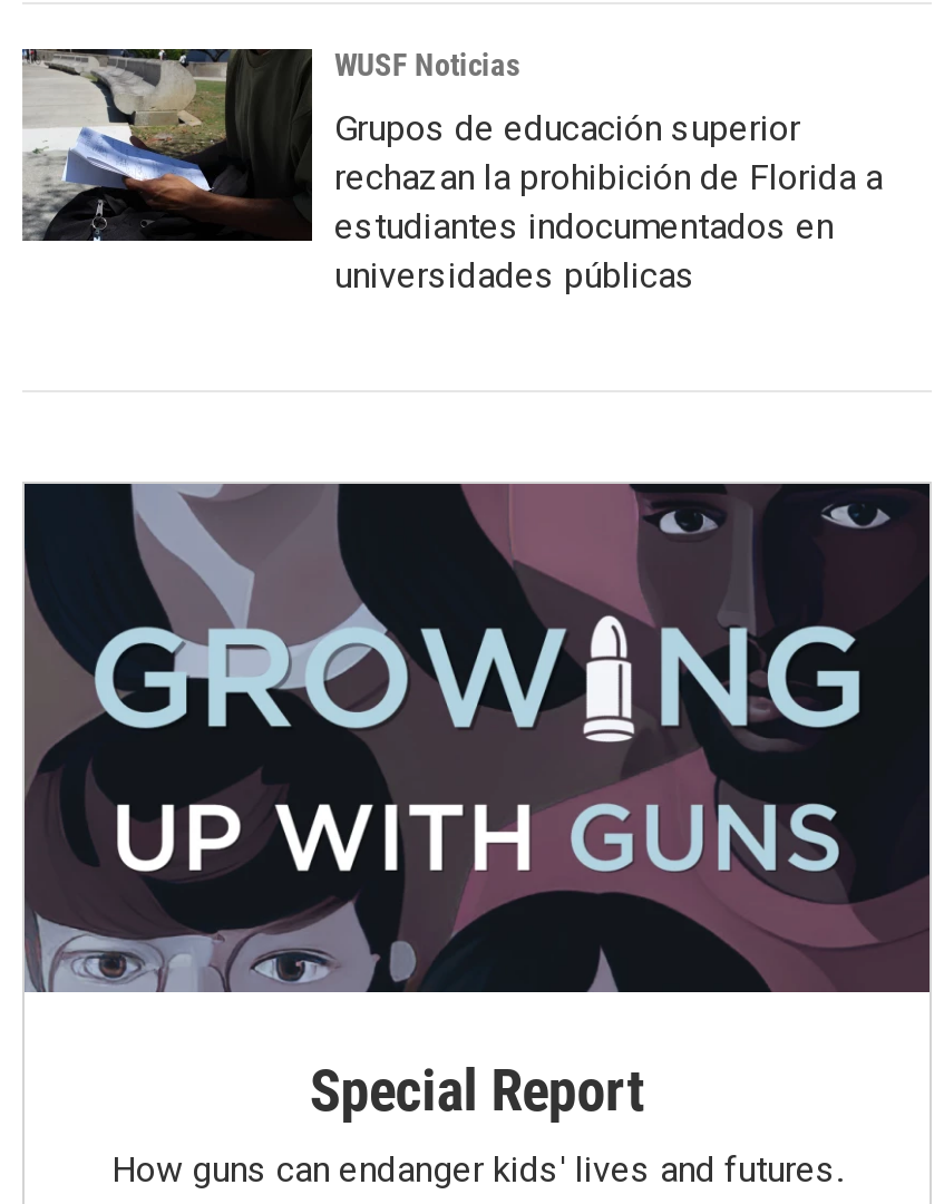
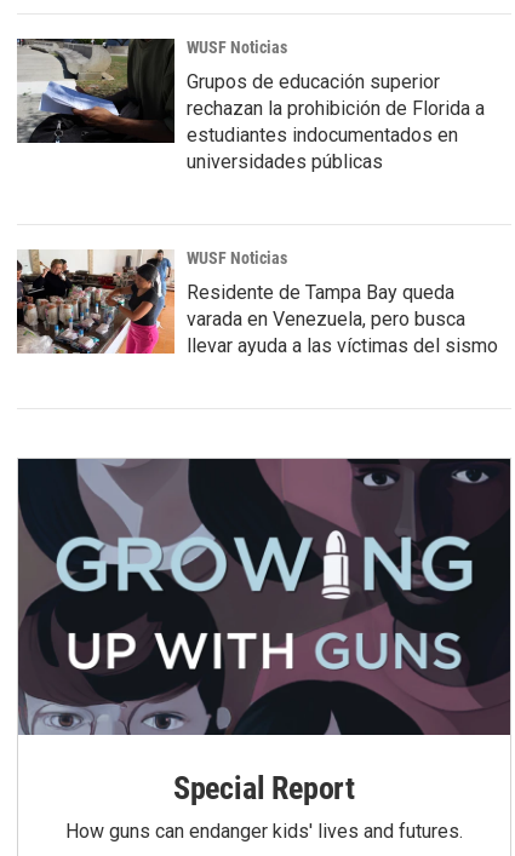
none -> [16,248,498,357] [image] | WUSF Noticias | Residente de Tampa Bay queda | varada en Venezuela, pero busca | llevar ayuda a las víctimas del sismo

